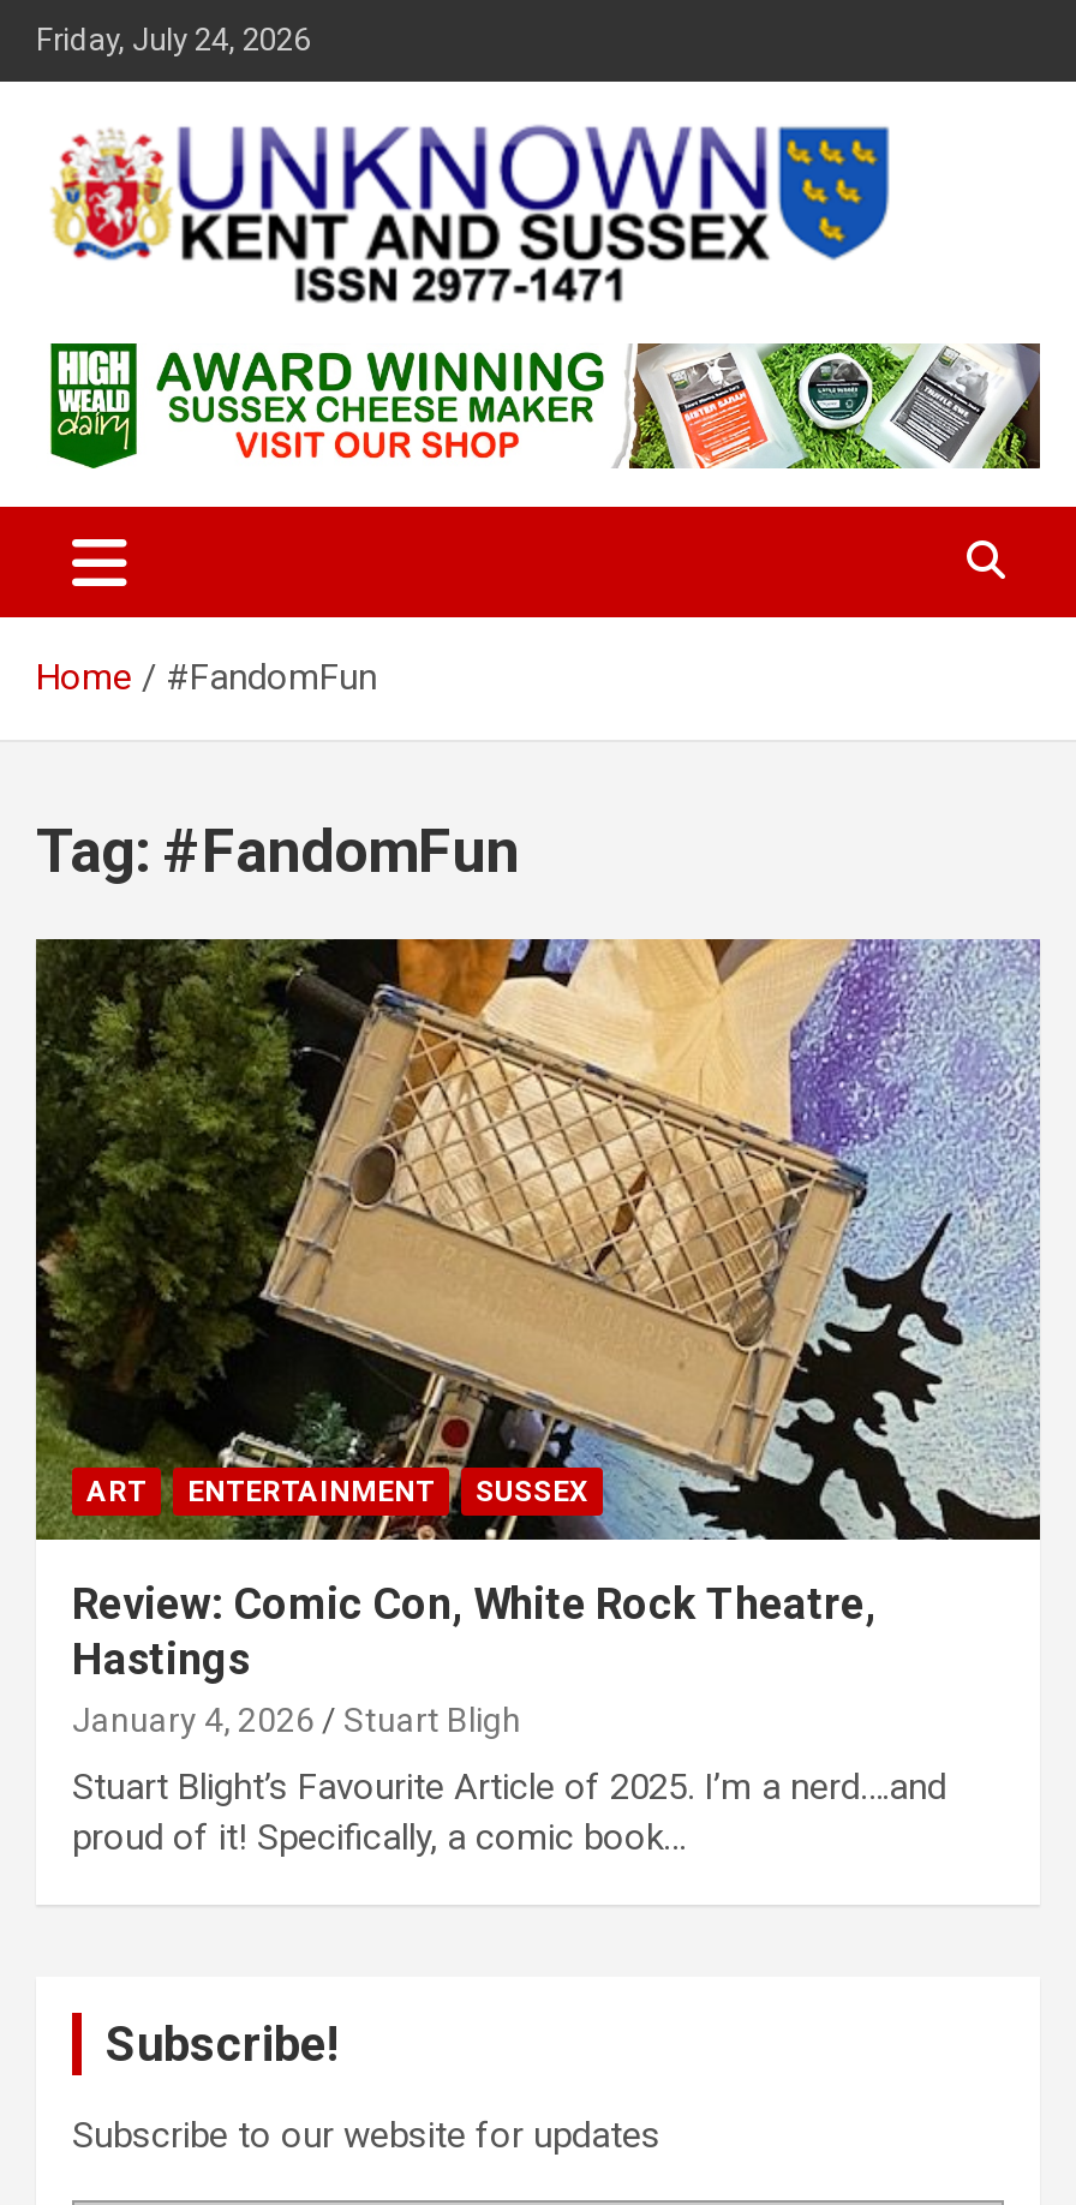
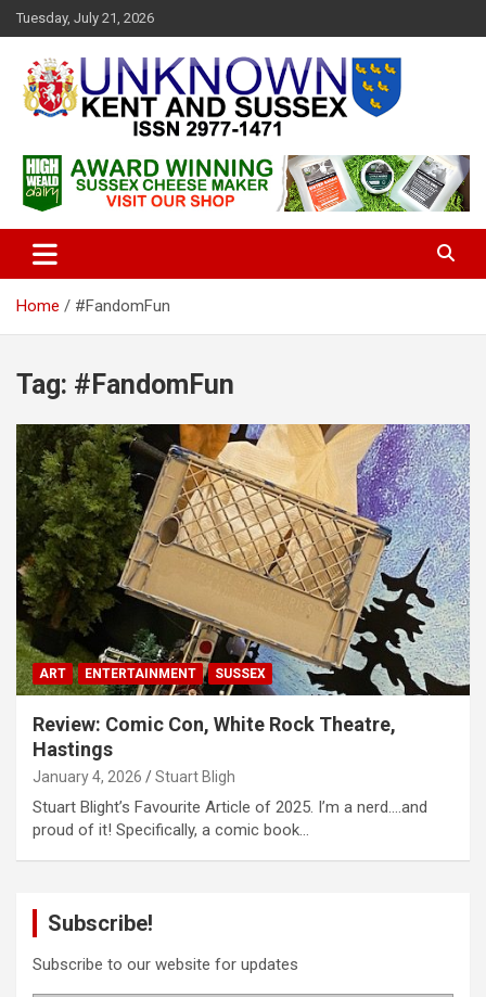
[36,22,310,58] Friday, July 24, 2026 -> [16,10,154,26] Tuesday, July 21, 2026

